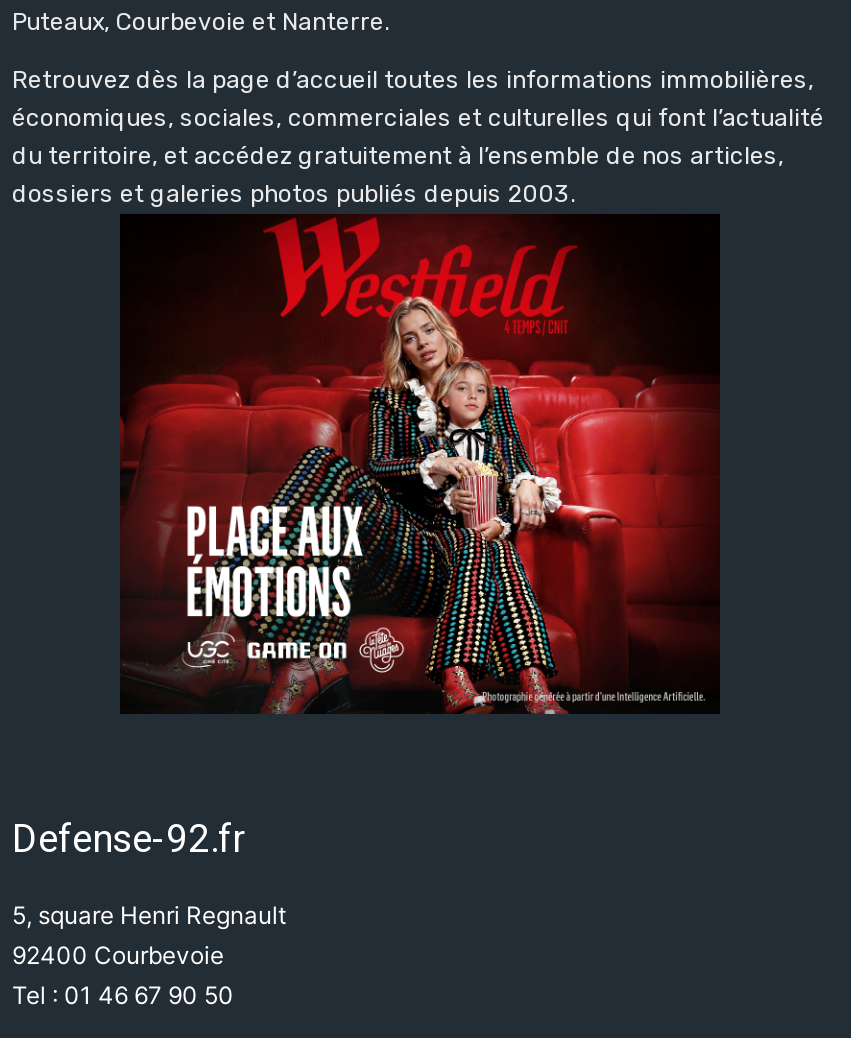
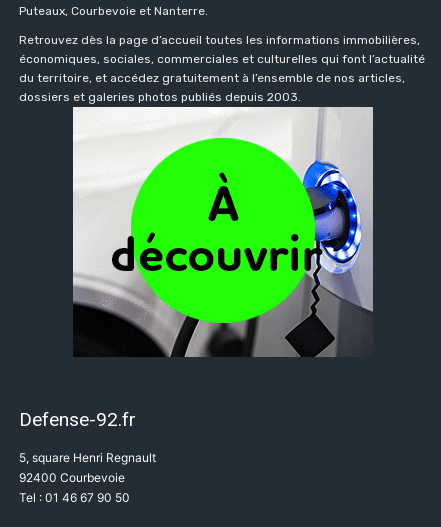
[118,212,720,714] [image] -> [72,106,374,358] [image]

